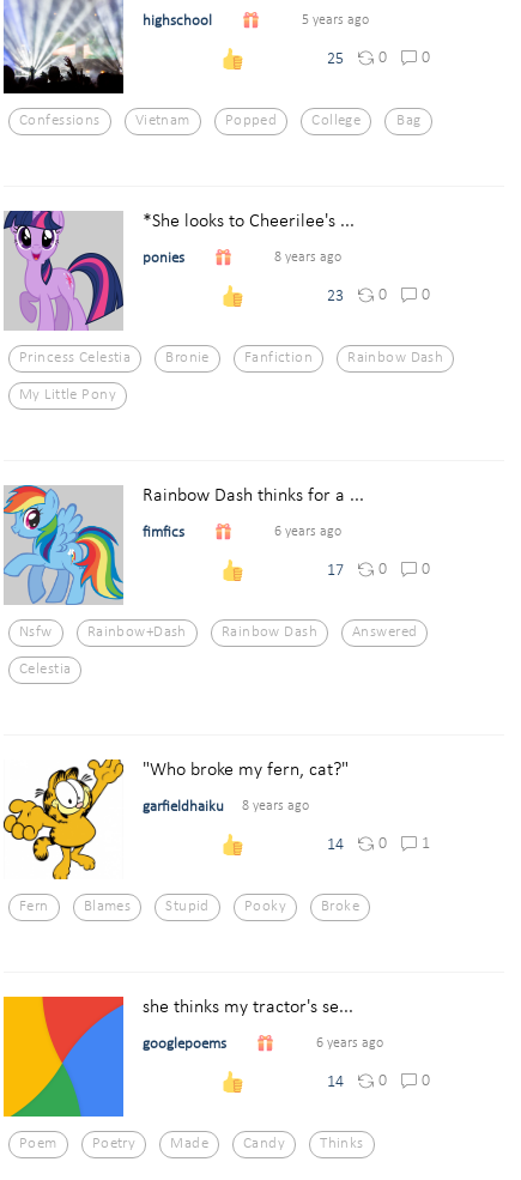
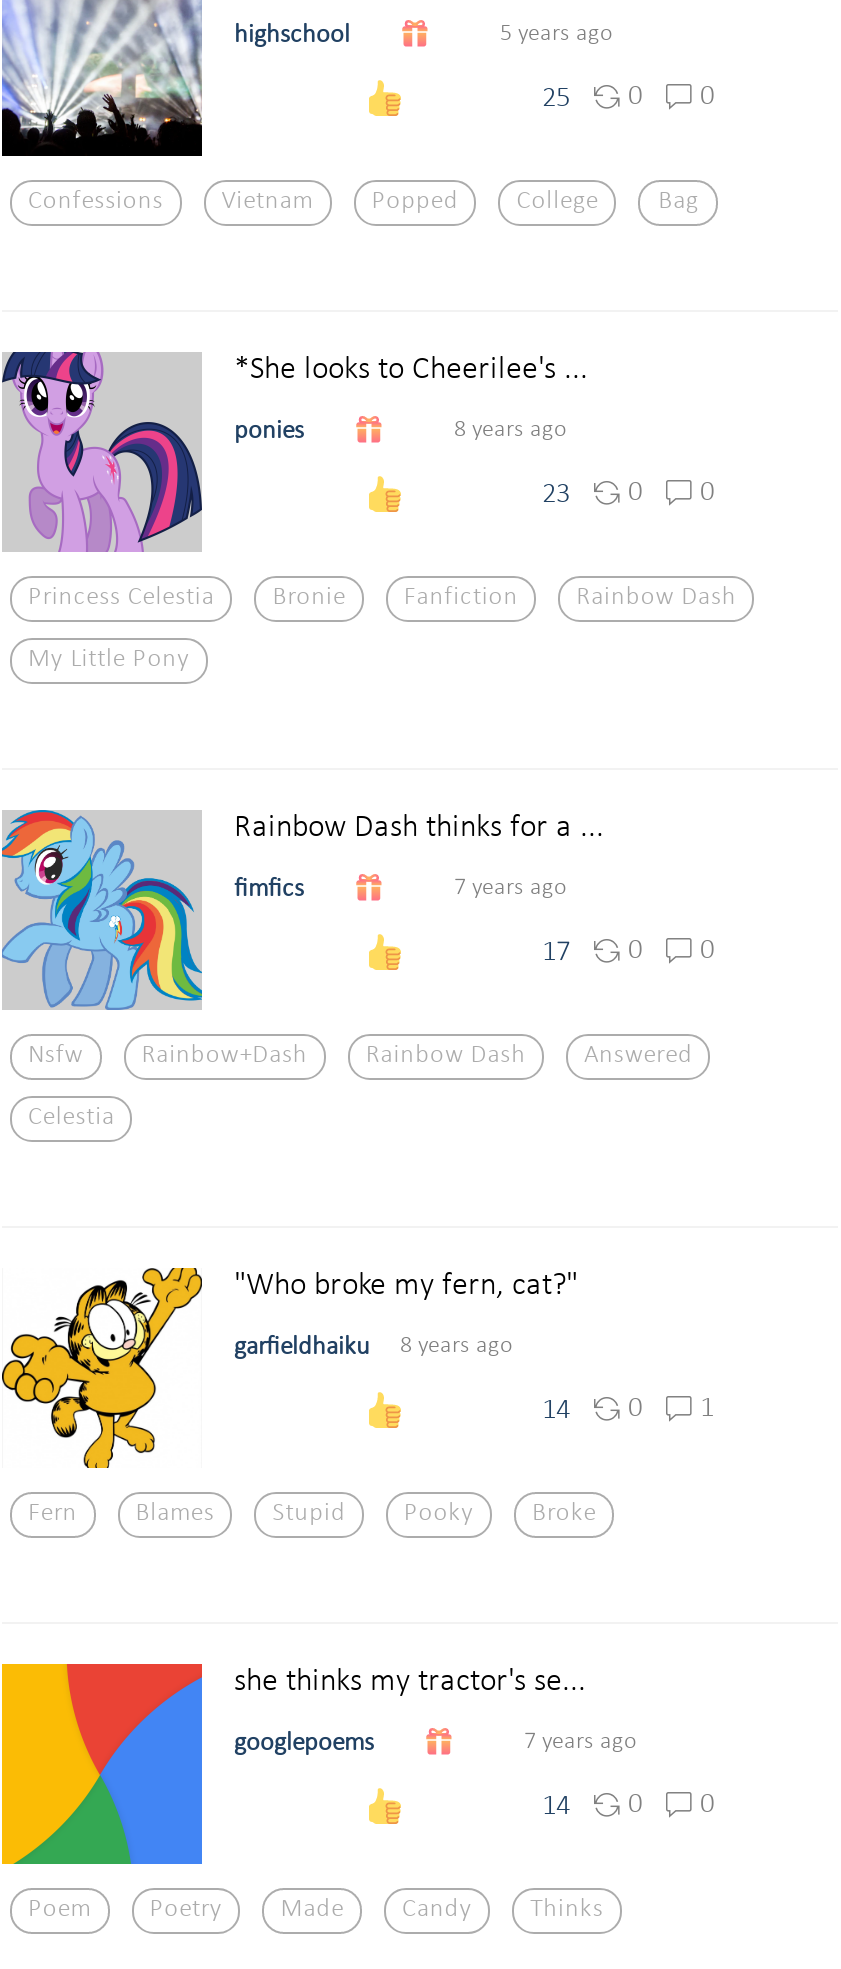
[274,524,341,539] 6 years ago -> [454,876,566,900] 7 years ago
[316,1036,383,1050] 6 years ago -> [524,1730,636,1754] 7 years ago

